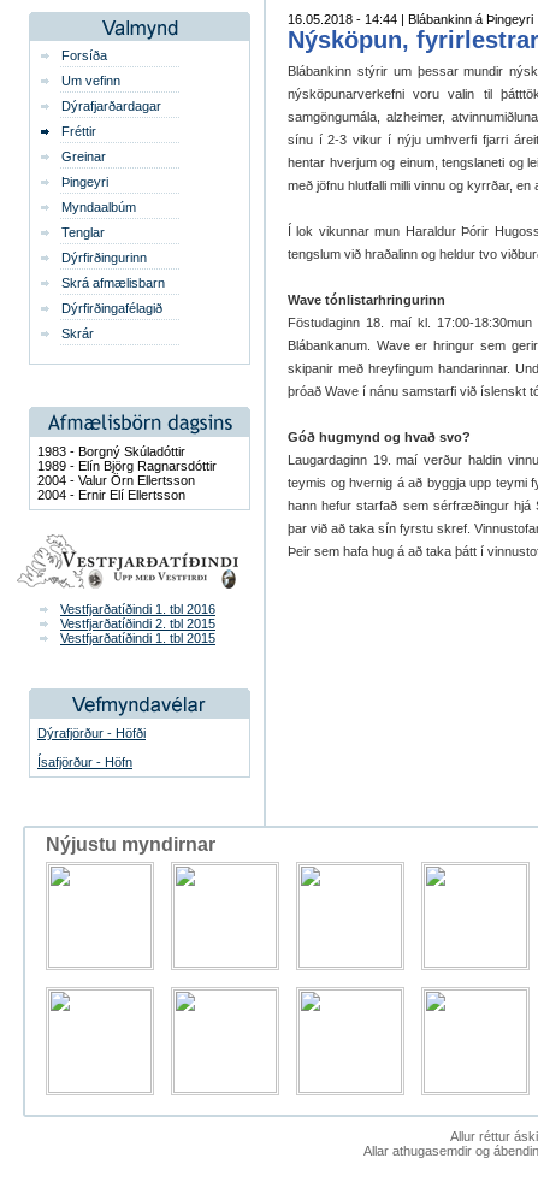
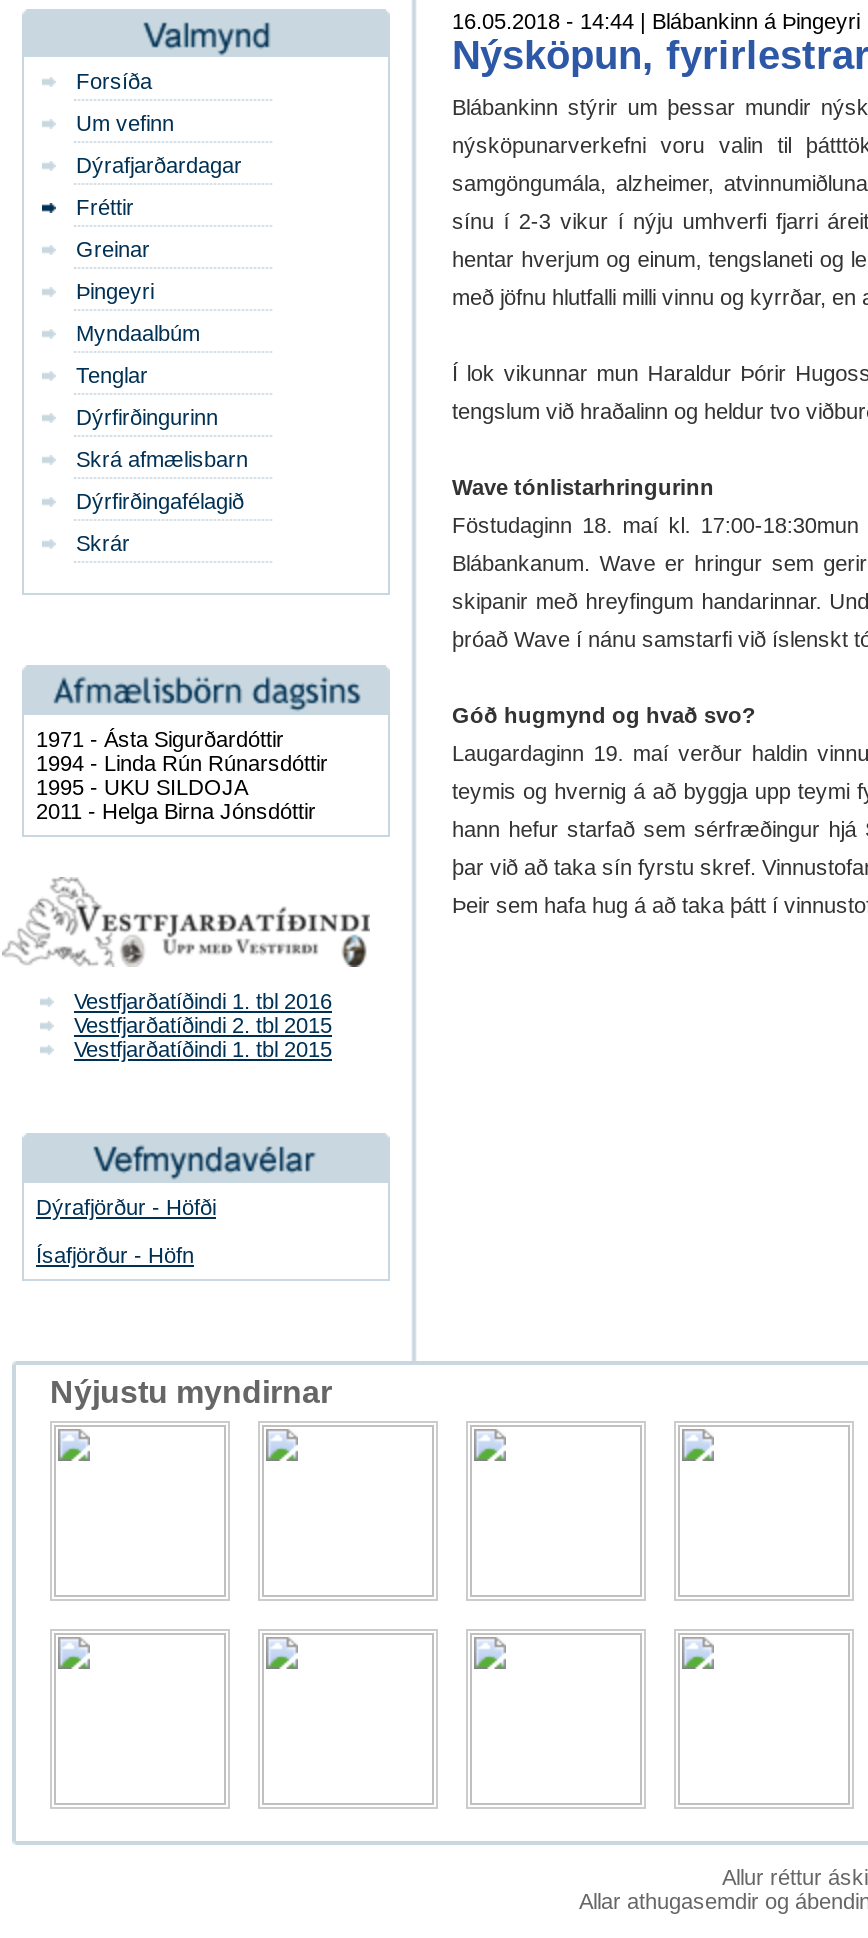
[37,444,217,502] 1983 - Borgný Skúladóttir | 1989 - Elín Björg Ragnarsdóttir | 2004 - Valur Örn Ellertsson | 2004 - Ernir Elí Ellertsson -> [36,727,328,823] 1971 - Ásta Sigurðardóttir | 1994 - Linda Rún Rúnarsdóttir | 1995 - UKU SILDOJA | 2011 - Helga Birna Jónsdóttir

